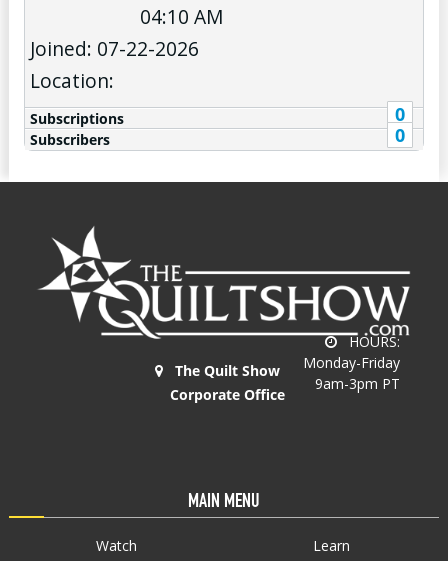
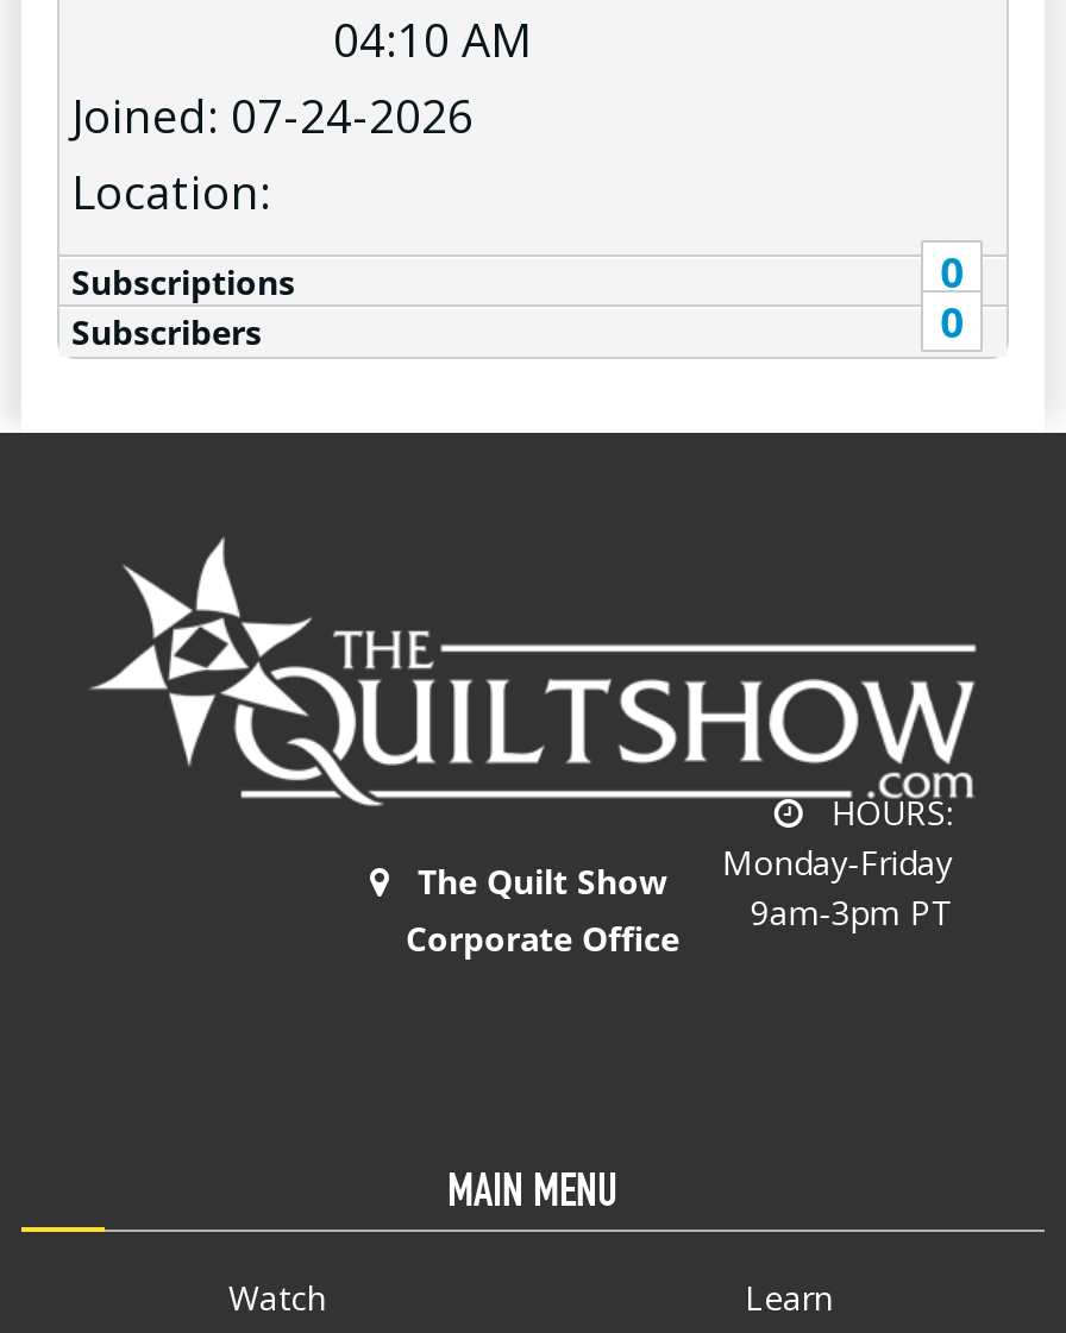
[30,35,199,62] Joined: 07-22-2026 -> [71,84,474,148] Joined: 07-24-2026

